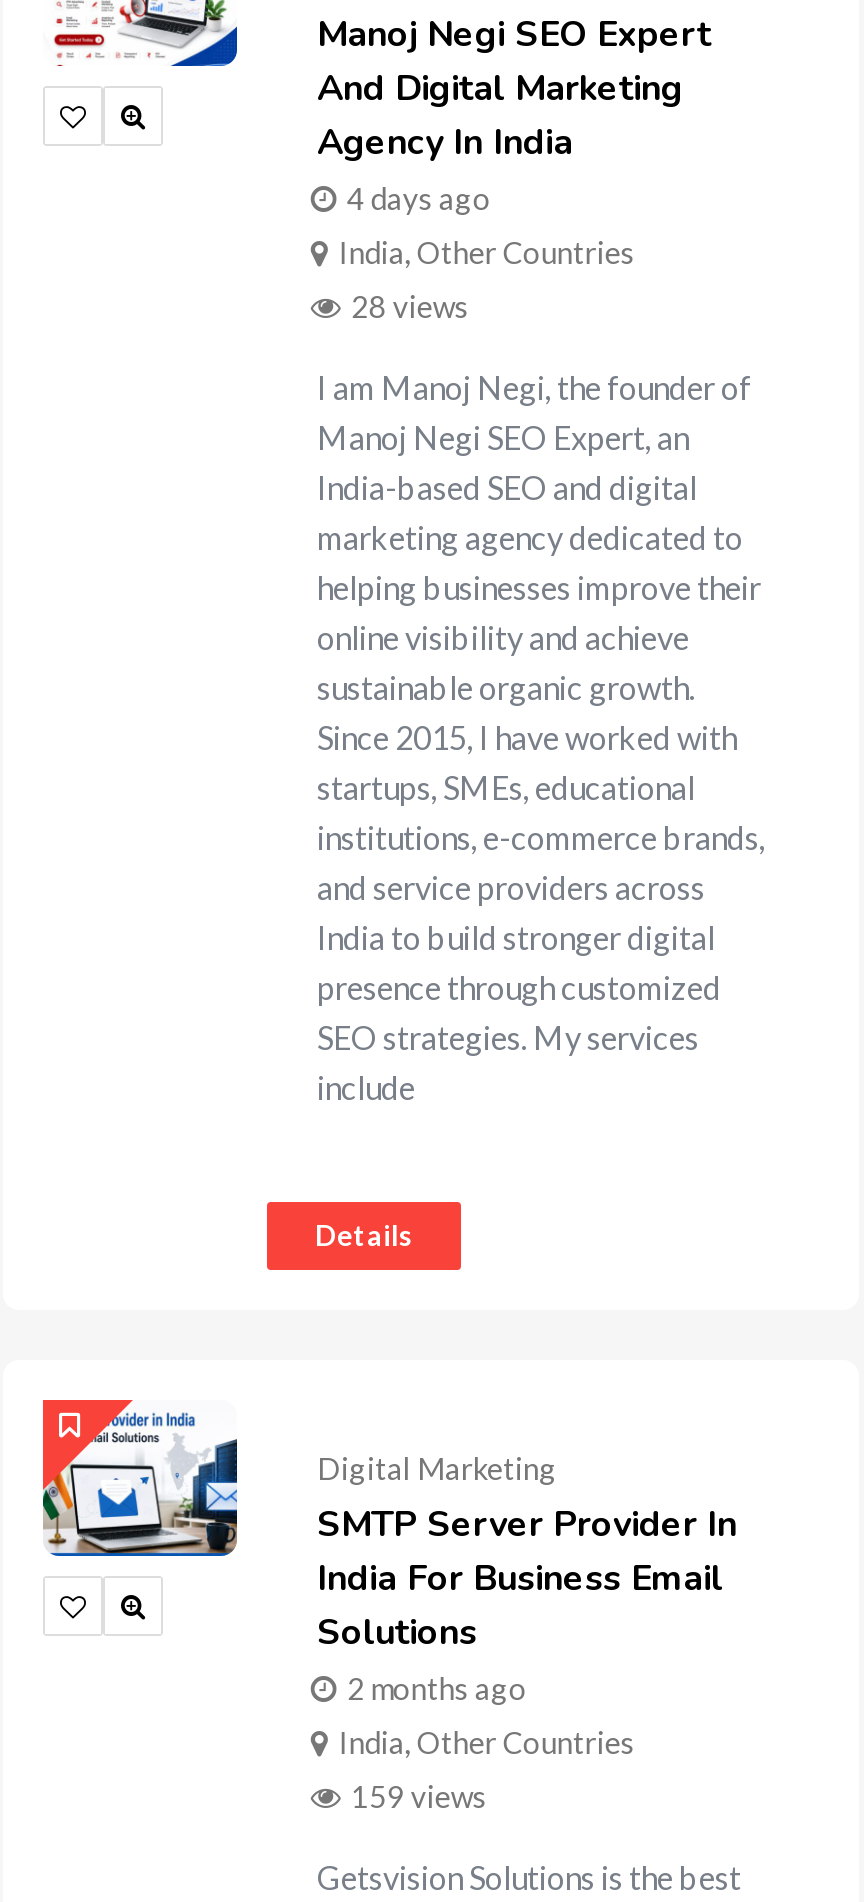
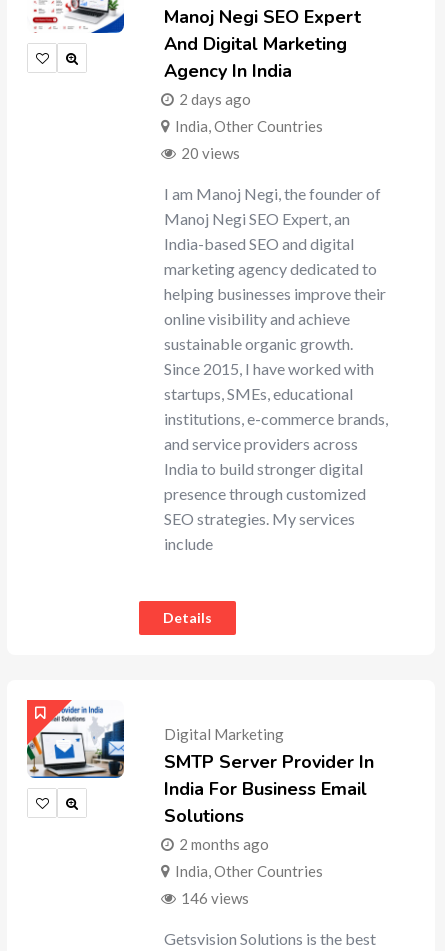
[347,180,491,216] 4 days ago -> [179,90,251,108] 2 days ago
[351,288,469,324] 28 views -> [181,144,240,162] 20 views
[351,1778,487,1814] 159 views -> [181,889,249,907] 146 views

